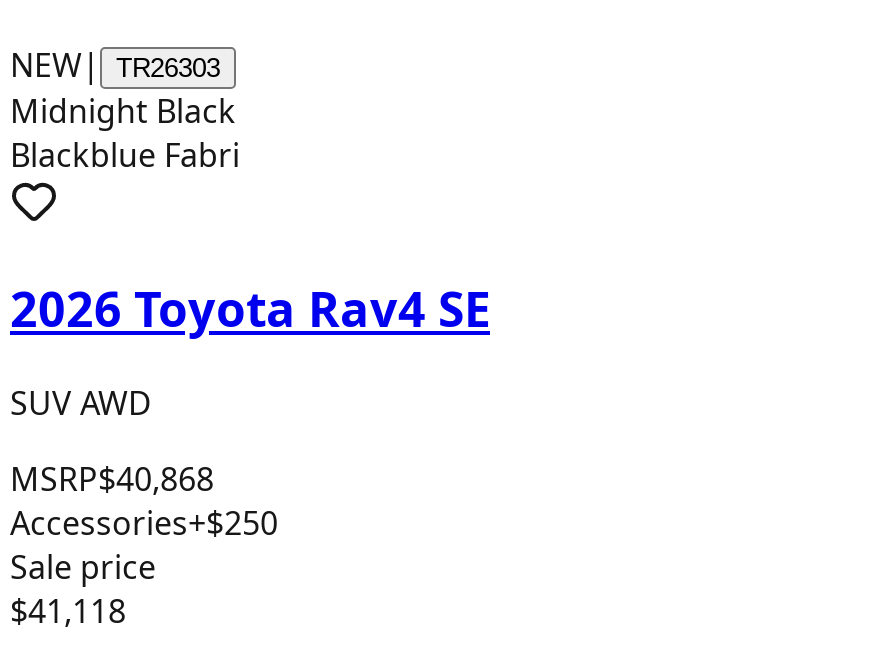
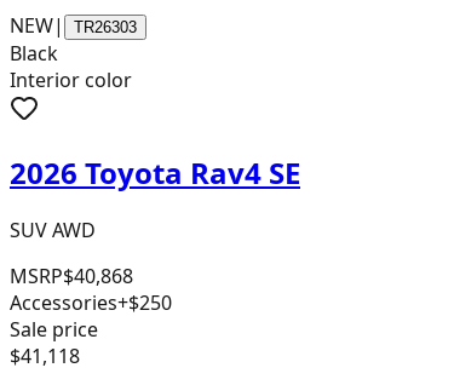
[10,89,240,177] Midnight Black | Blackblue Fabri -> [10,40,132,93] Black | Interior color

